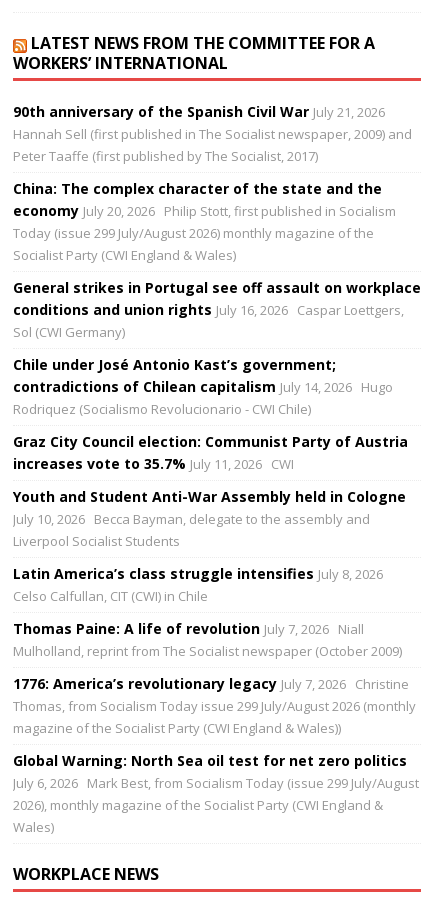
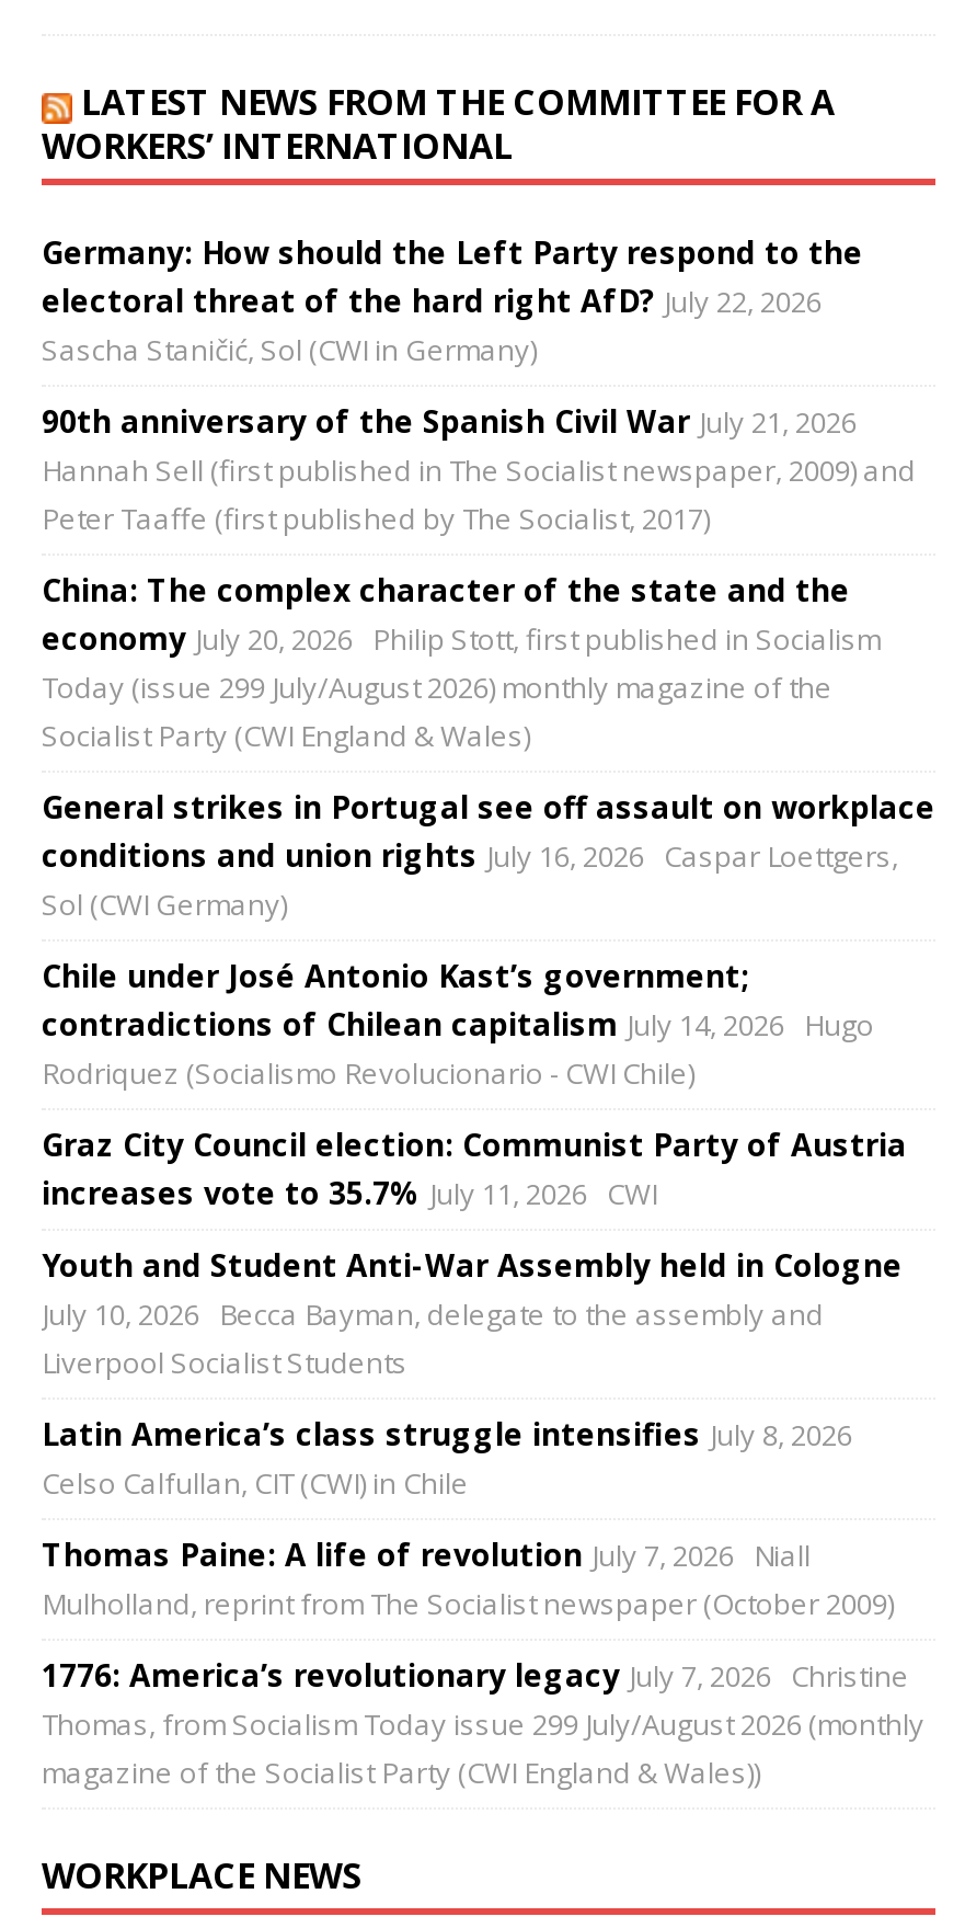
none -> [42,232,863,370] Germany: How should the Left Party respond to the | electoral threat of the hard right AfD? July 22, 2026 | Sascha Staničić, Sol (CWI in Germany)
moved [13,125,421,737] -> [42,451,935,1793]: Hannah Sell (first published in The Socialist newspaper, 2009) and | Peter Taaffe (first published by The Socialist, 2017) | China: The complex character of the state and the | ... | Thomas, from Socialism Today issue 299 July/August 2026 (monthly | magazine of the Socialist Party (CWI England & Wales))
[13,751,419,836] Global Warning: North Sea oil test for net zero politics | July 6, 2026 Mark Best, from Socialism Today (issue 299 July/August | 2026), monthly magazine of the Socialist Party (CWI England & | Wales) -> none

